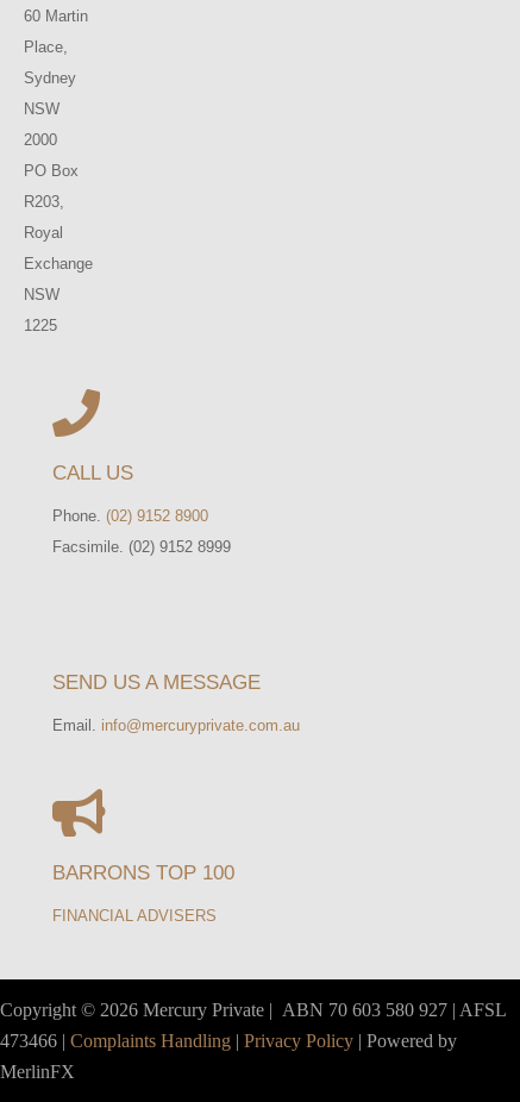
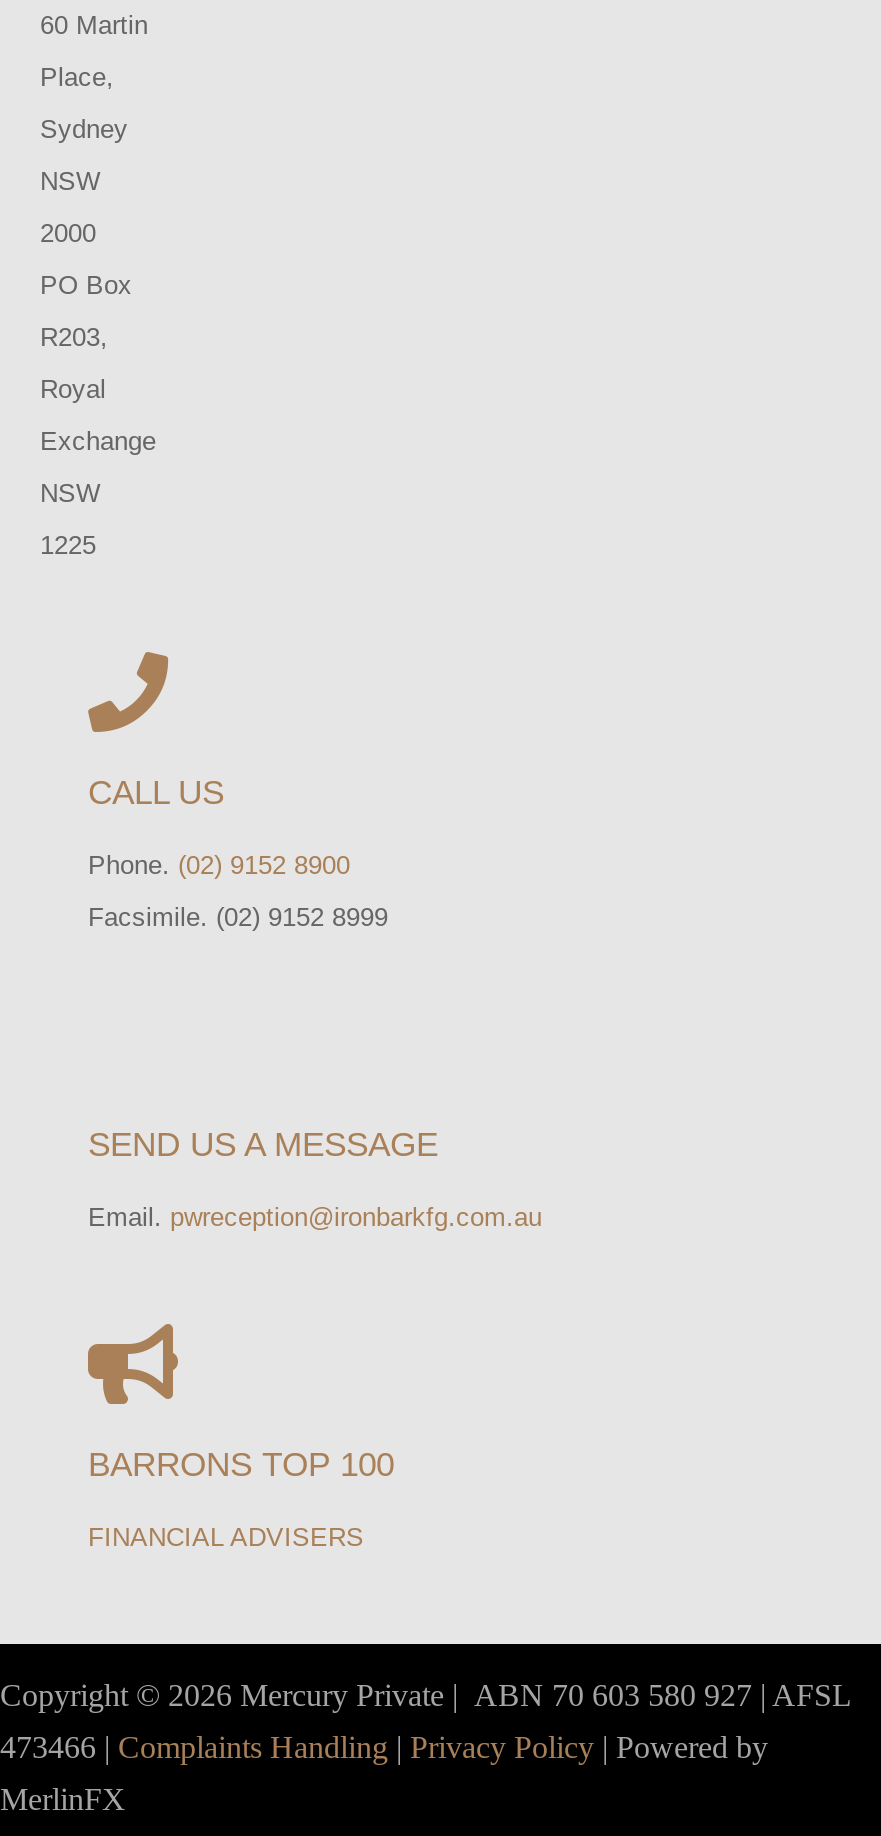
[52,717,300,735] Email. info@mercuryprivate.com.au -> [88,1202,542,1232] Email. pwreception@ironbarkfg.com.au

